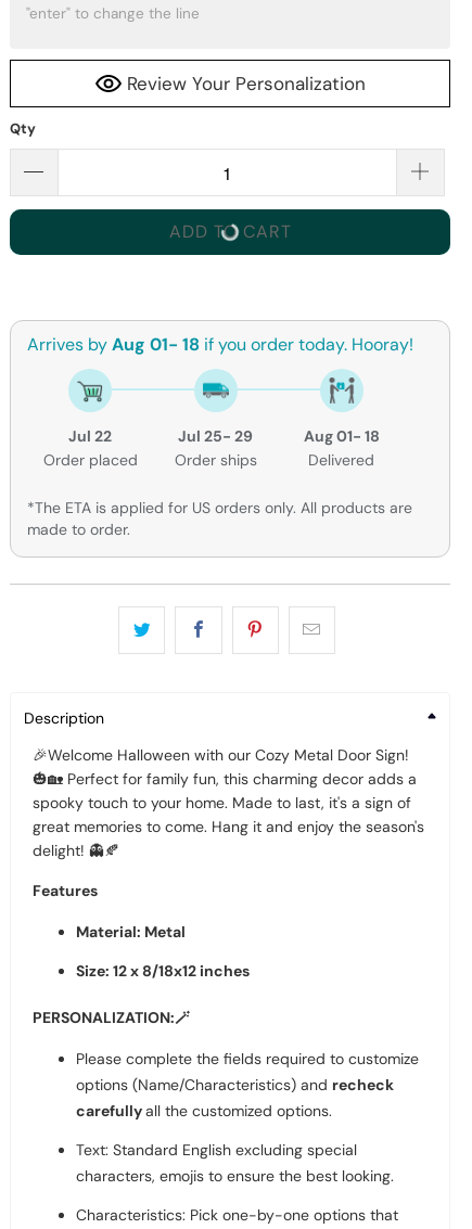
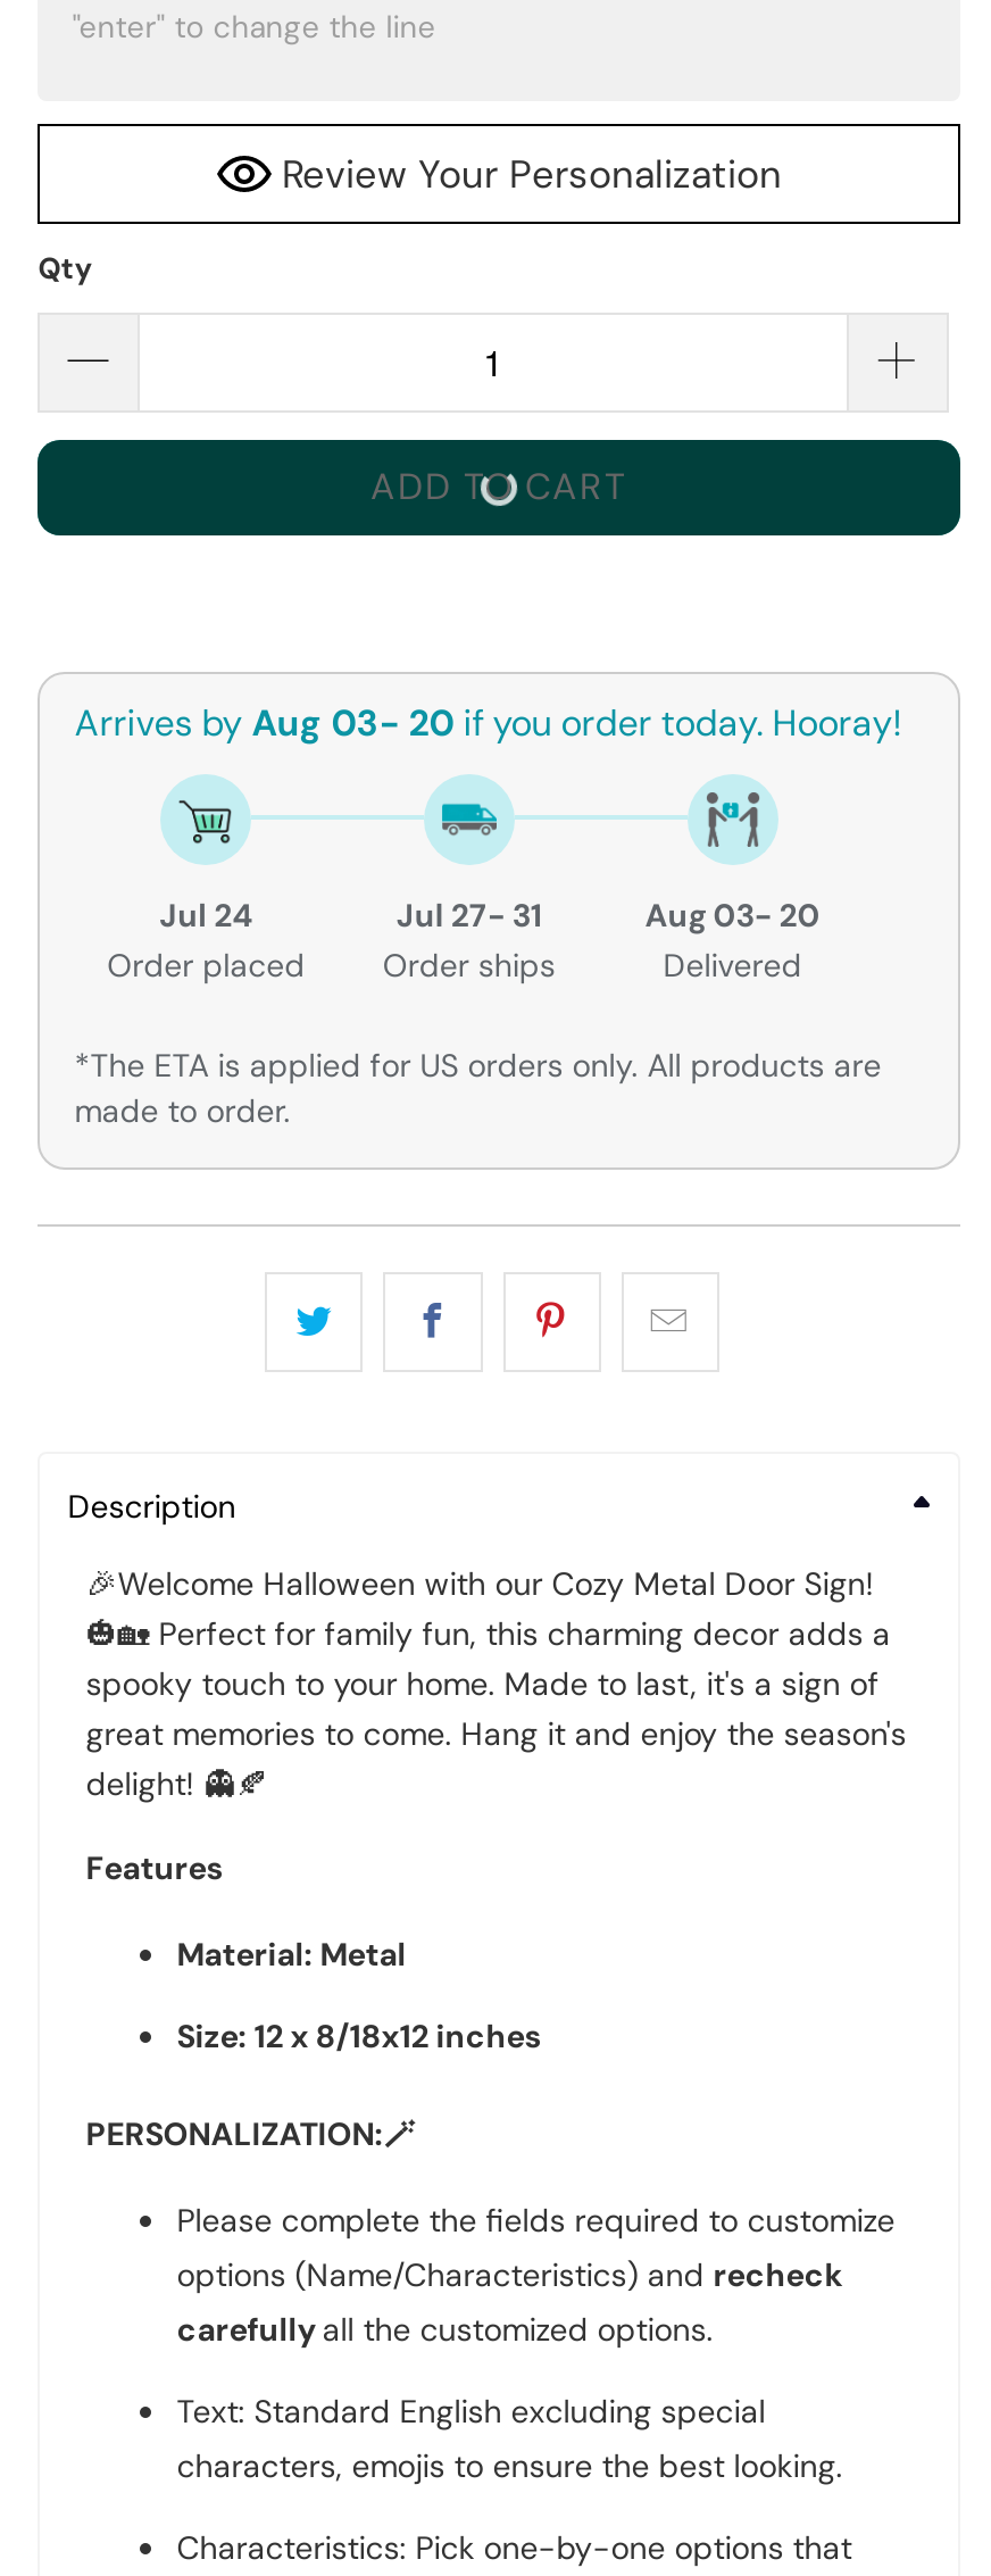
[27,333,414,356] Arrives by Aug 01- 18 if you order today. Hooray! -> [74,698,902,746] Arrives by Aug 03- 20 if you order today. Hooray!
[68,426,112,446] Jul 22 -> [159,894,253,935] Jul 24
[178,426,253,446] Jul 25- 29 -> [396,894,542,935] Jul 27- 31
[303,426,379,446] Aug 01- 18 -> [645,894,820,935] Aug 03- 20

